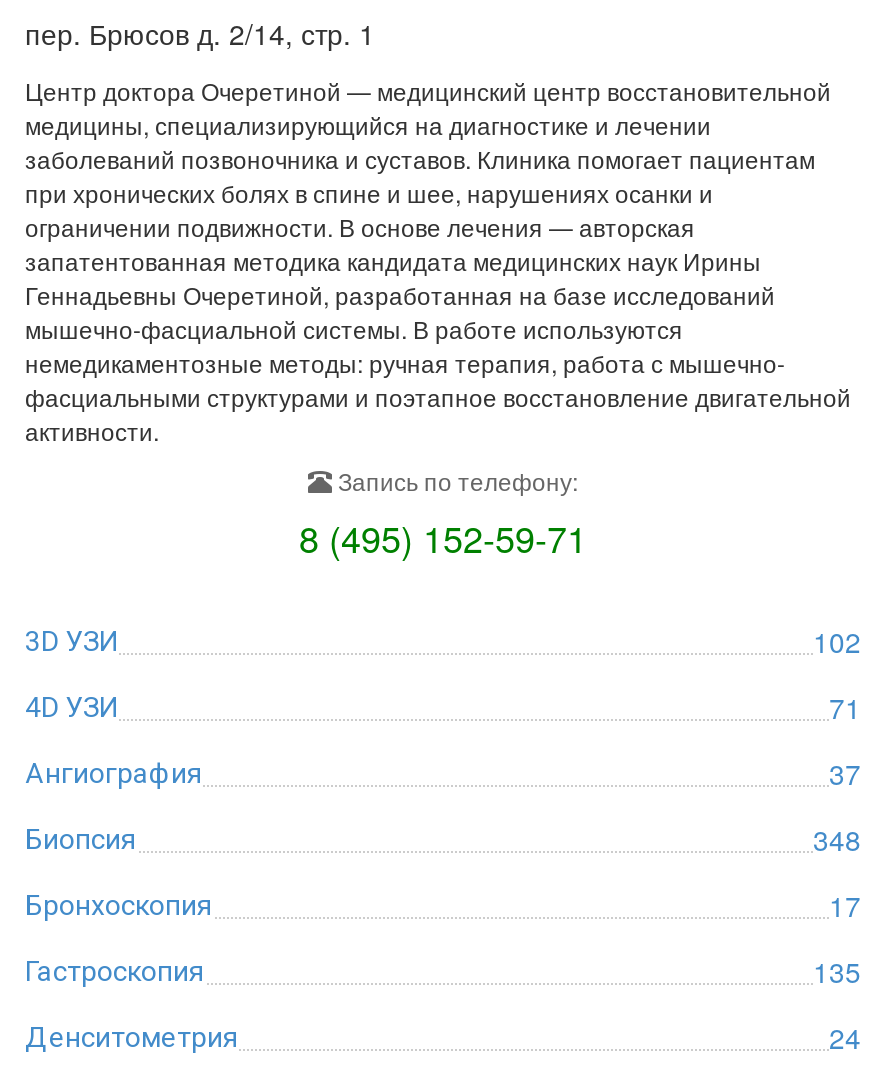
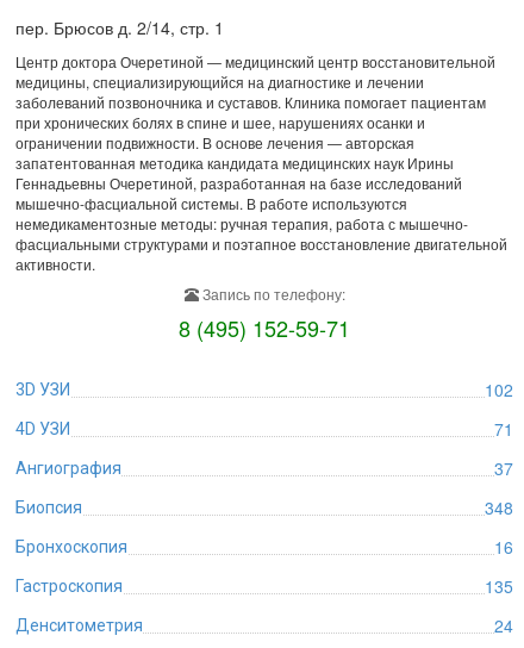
[829,885,861,925] 17 -> [494,535,513,559] 16

